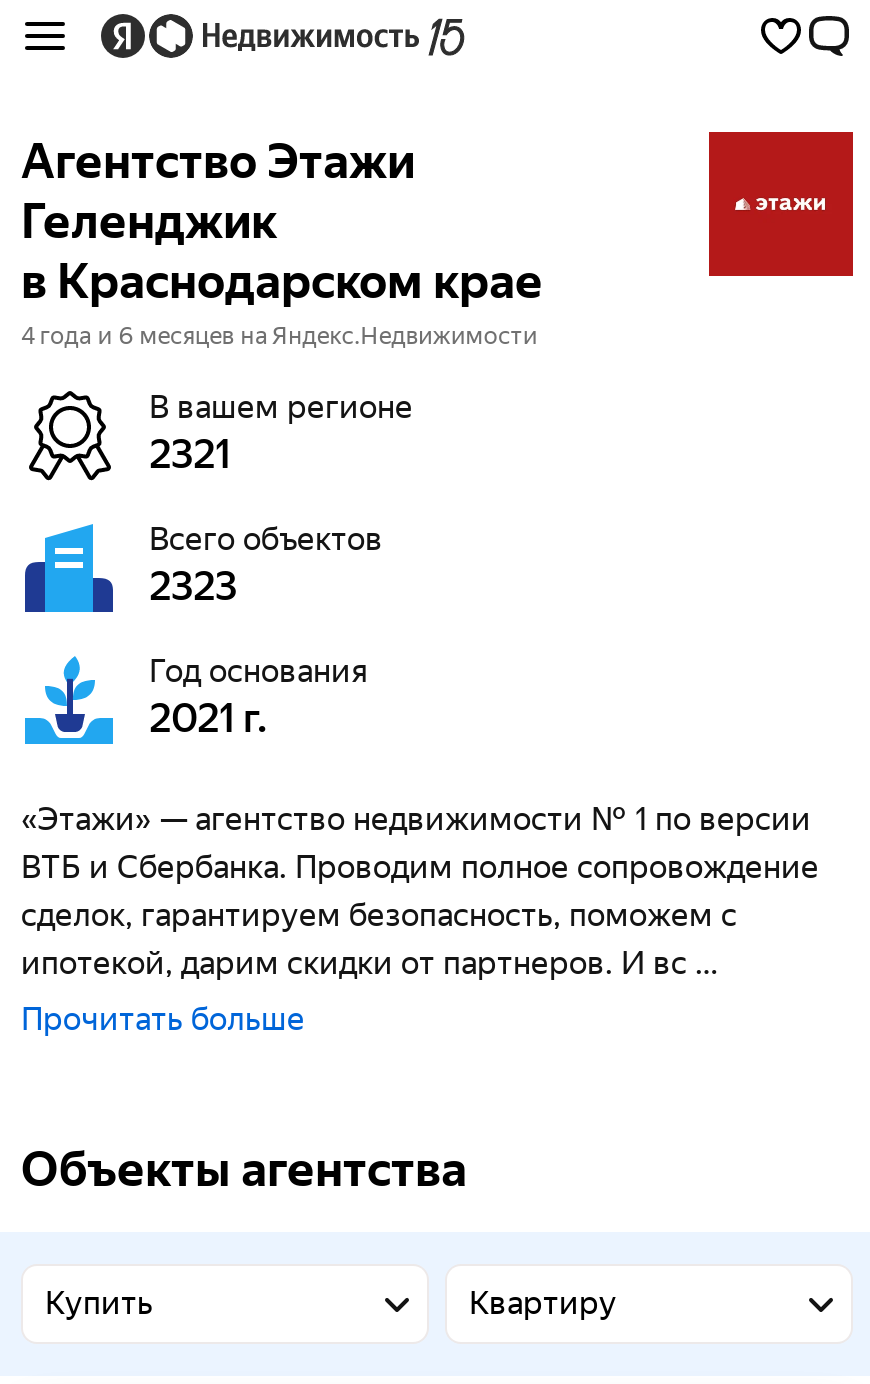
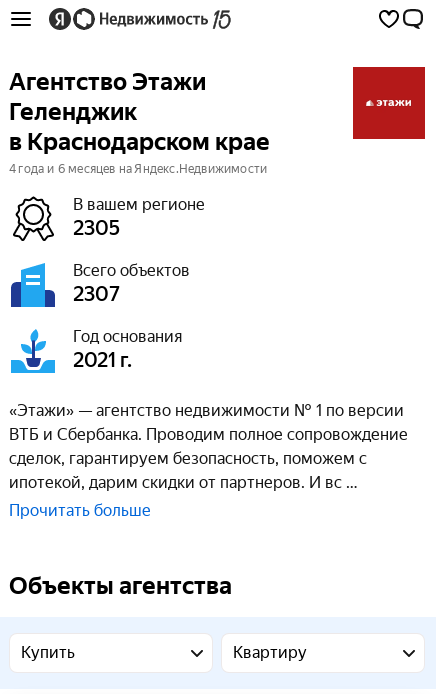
[149,430,231,478] 2321 -> [73,216,120,240] 2305
[149,562,237,610] 2323 -> [73,282,120,306] 2307

